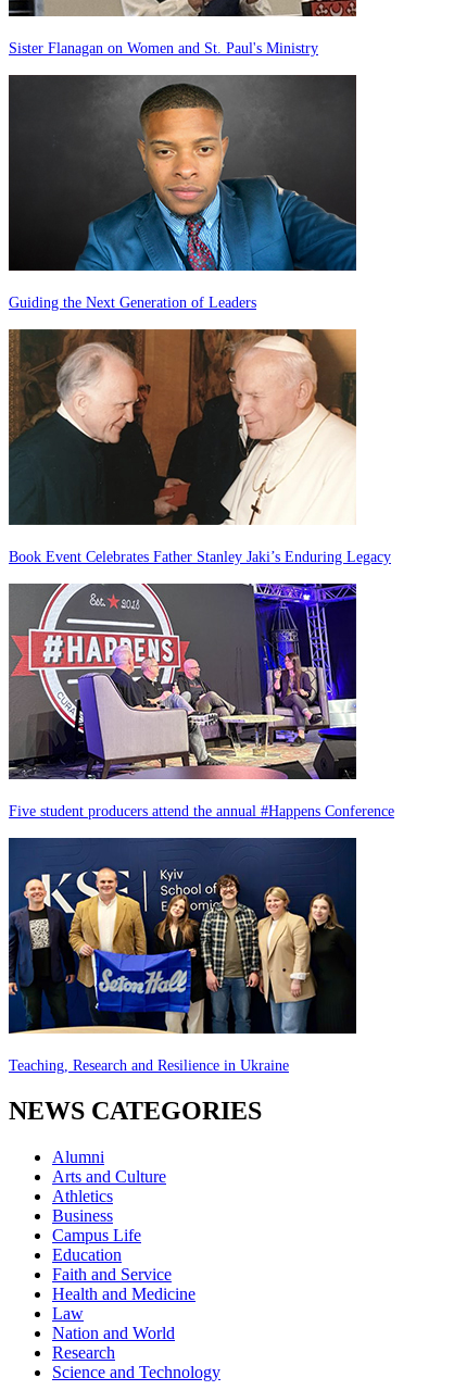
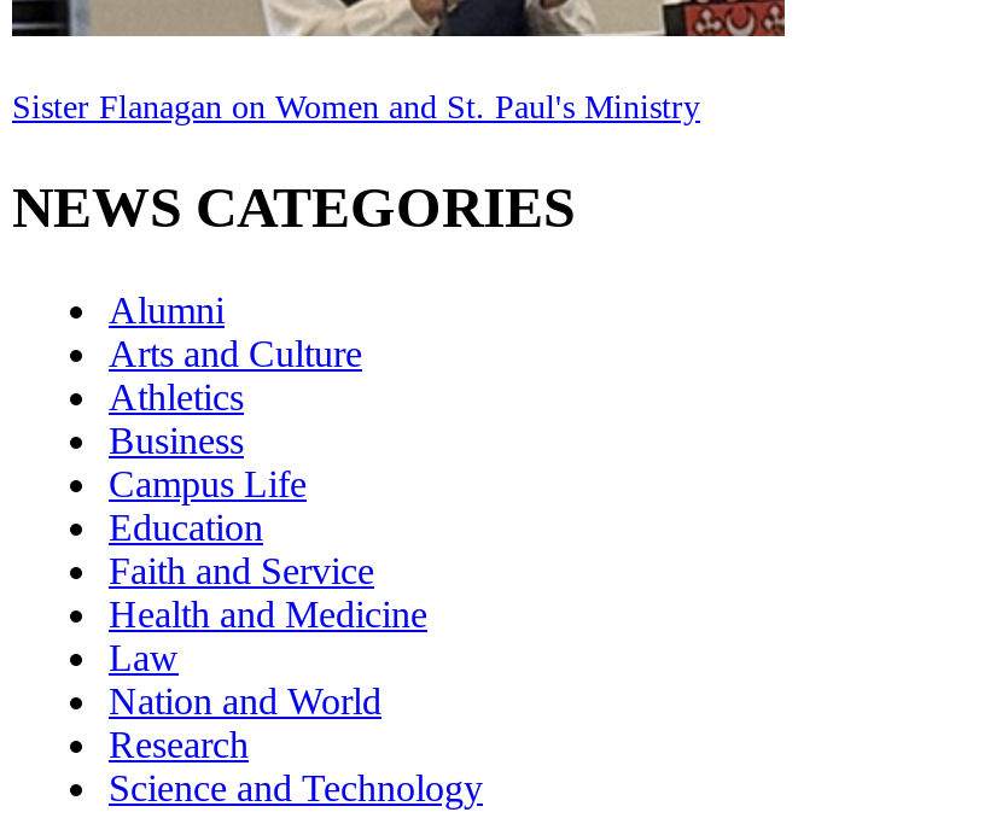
[9,74,357,311] [image] | Guiding the Next Generation of Leaders -> none
[8,318,391,565] [image] | Book Event Celebrates Father Stanley Jaki’s Enduring Legacy -> none
[9,583,394,819] [image] | Five student producers attend the annual #Happens Conference -> none
[8,837,357,1074] [image] | Teaching, Research and Resilience in Ukraine -> none

